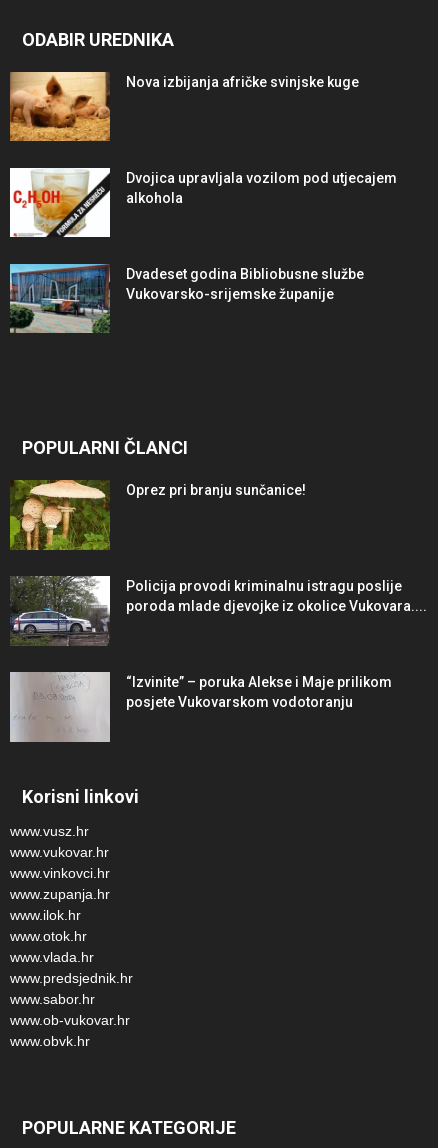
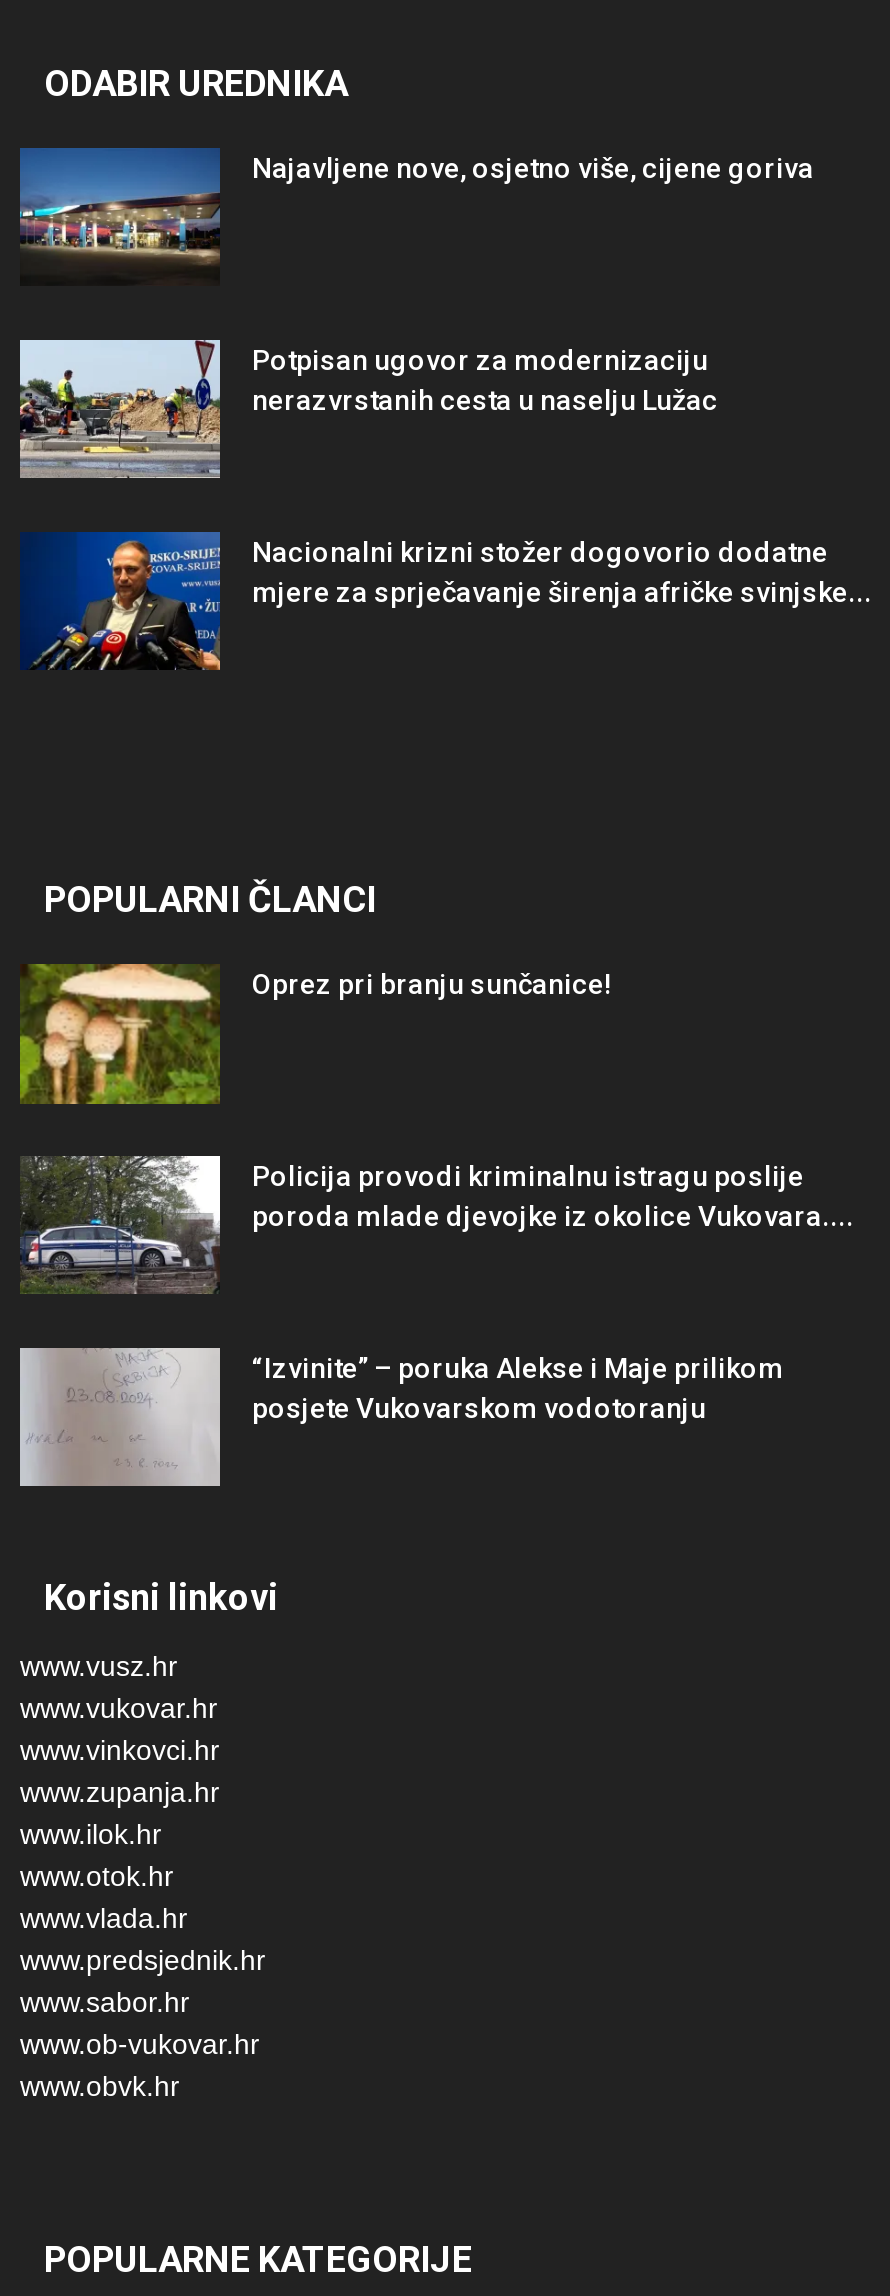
[9,71,359,142] [image] | Nova izbijanja afričke svinjske kuge -> [18,146,814,286] [image] | Najavljene nove, osjetno više, cijene goriva
[9,168,397,238] [image] | Dvojica upravljala vozilom pod utjecajem | alkohola -> [18,338,718,480] [image] | Potpisan ugovor za modernizaciju | nerazvrstanih cesta u naselju Lužac
[9,263,364,334] [image] | Dvadeset godina Bibliobusne službe | Vukovarsko-srijemske županije -> [20,530,872,670] [image] | Nacionalni krizni stožer dogovorio dodatne | mjere za sprječavanje širenja afričke svinjske...

